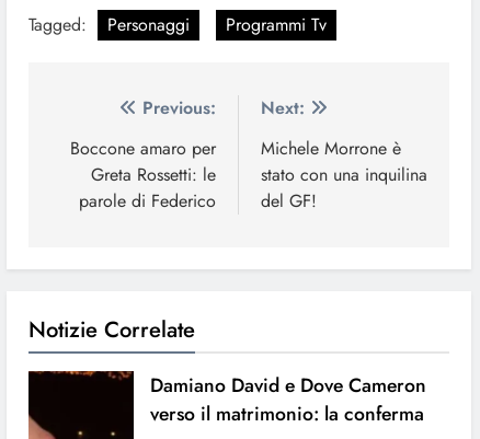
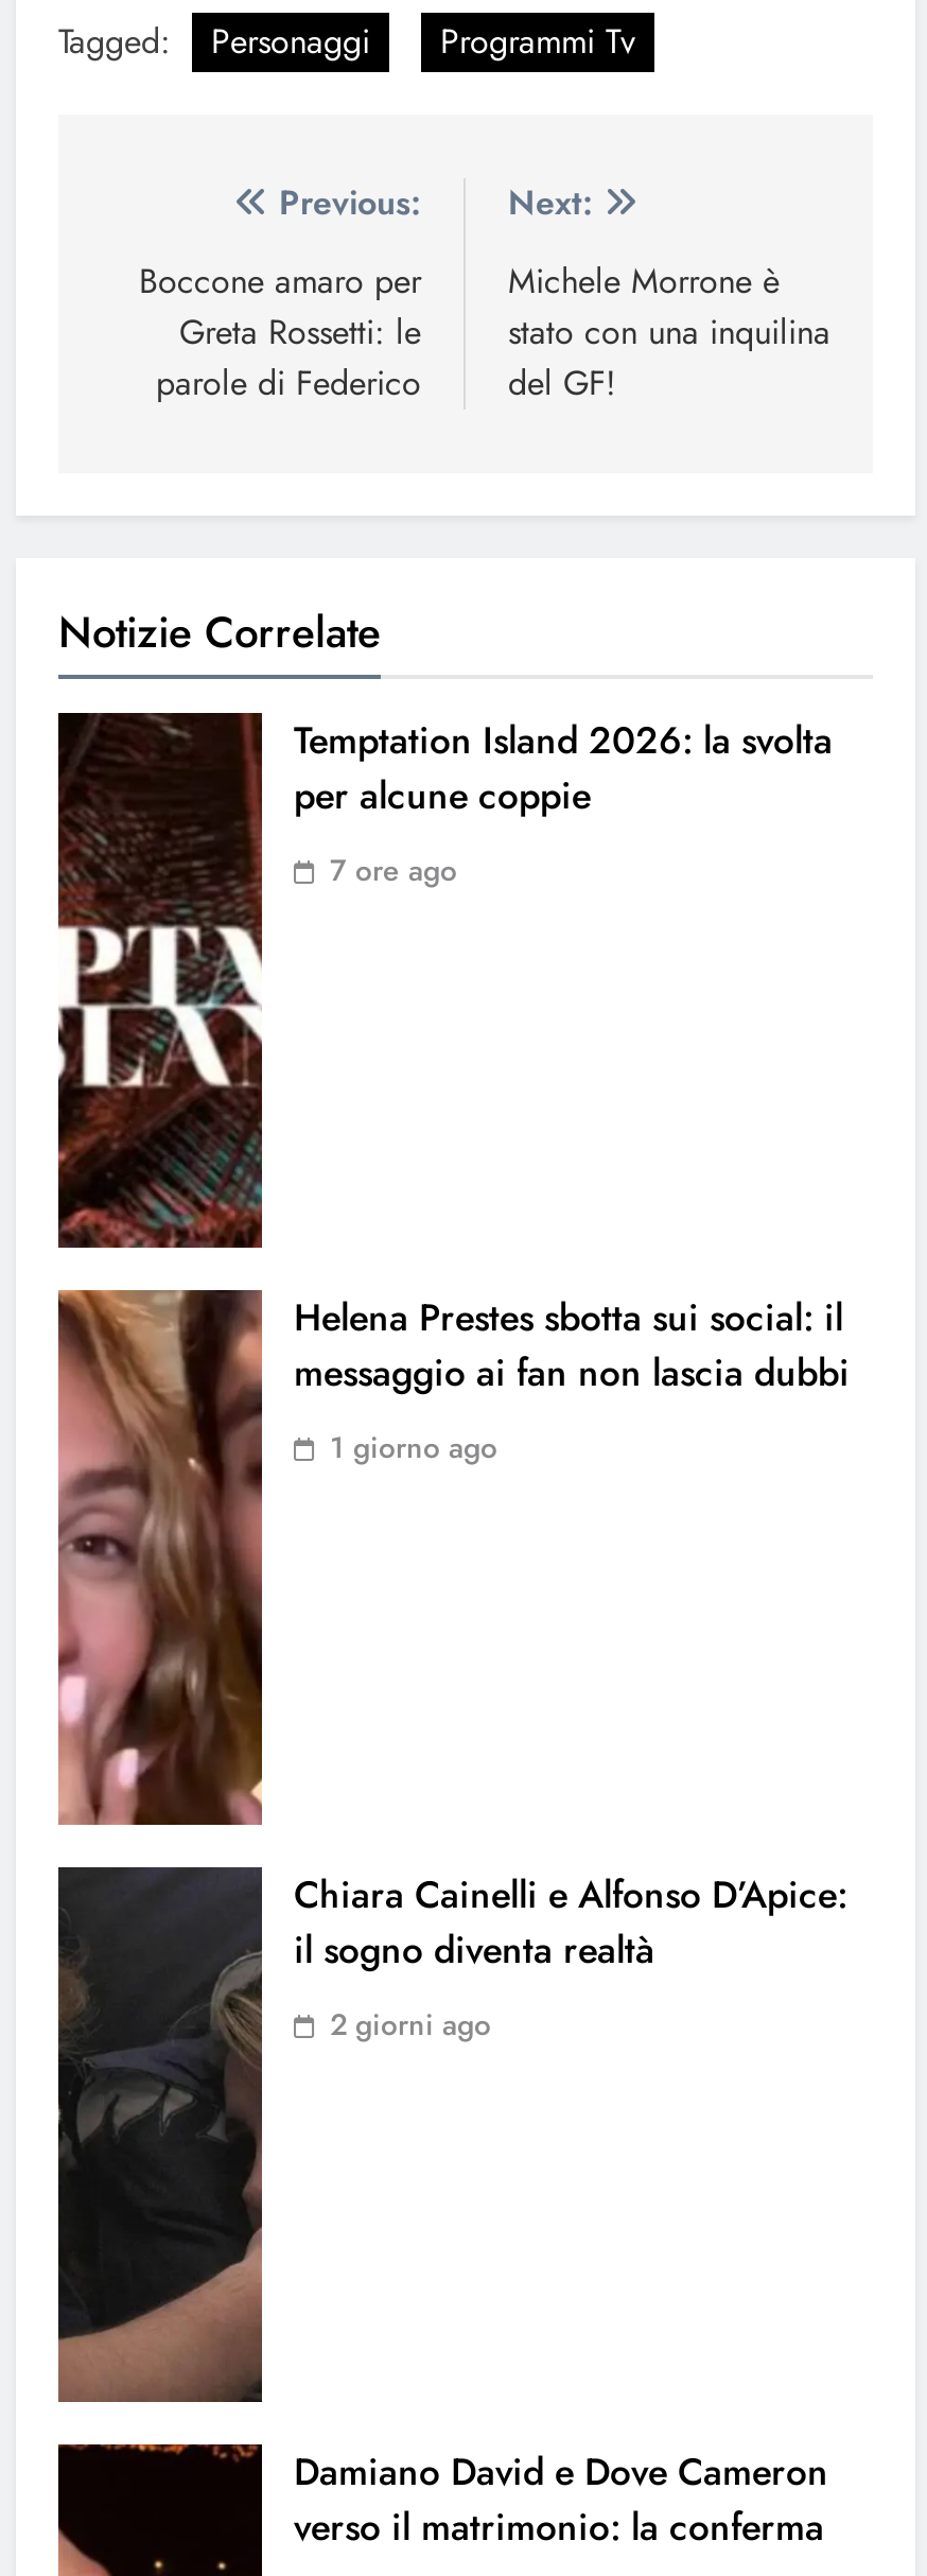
none -> [56,711,833,1250] [image] | Temptation Island 2026: la svolta | per alcune coppie | 7 ore ago
none -> [56,1288,850,1827] [image] | Helena Prestes sbotta sui social: il | messaggio ai fan non lascia dubbi | 1 giorno ago
none -> [56,1865,847,2410] [image] | Chiara Cainelli e Alfonso D’Apice: | il sogno diventa realtà | 2 giorni ago

